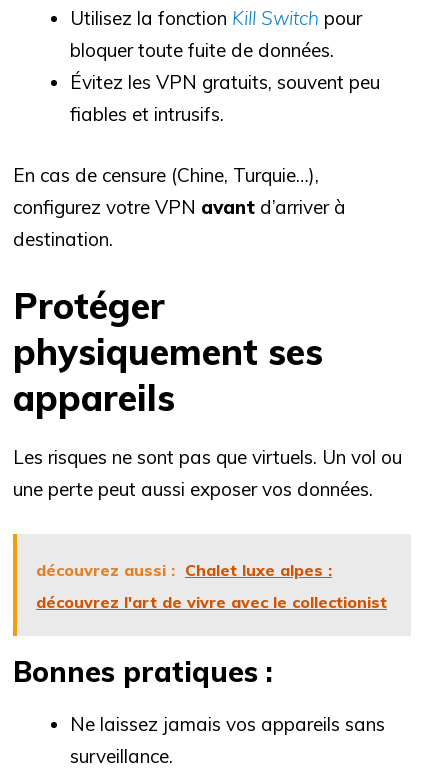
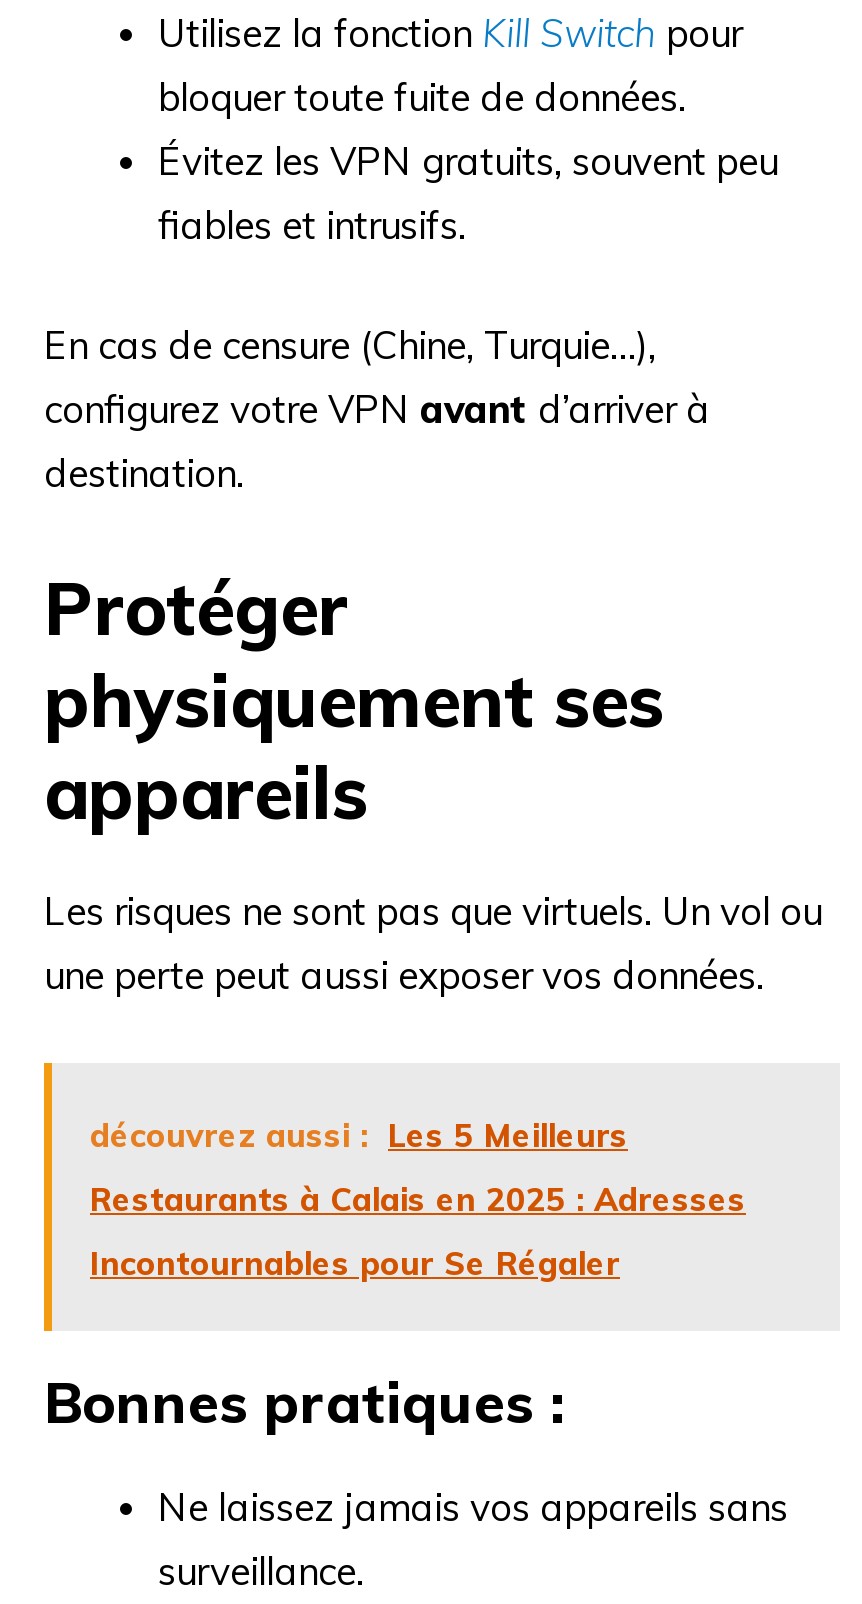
[36,560,387,612] découvrez aussi : Chalet luxe alpes : | découvrez l'art de vivre avec le collectionist -> [90,1116,746,1284] découvrez aussi : Les 5 Meilleurs | Restaurants à Calais en 2025 : Adresses | Incontournables pour Se Régaler

